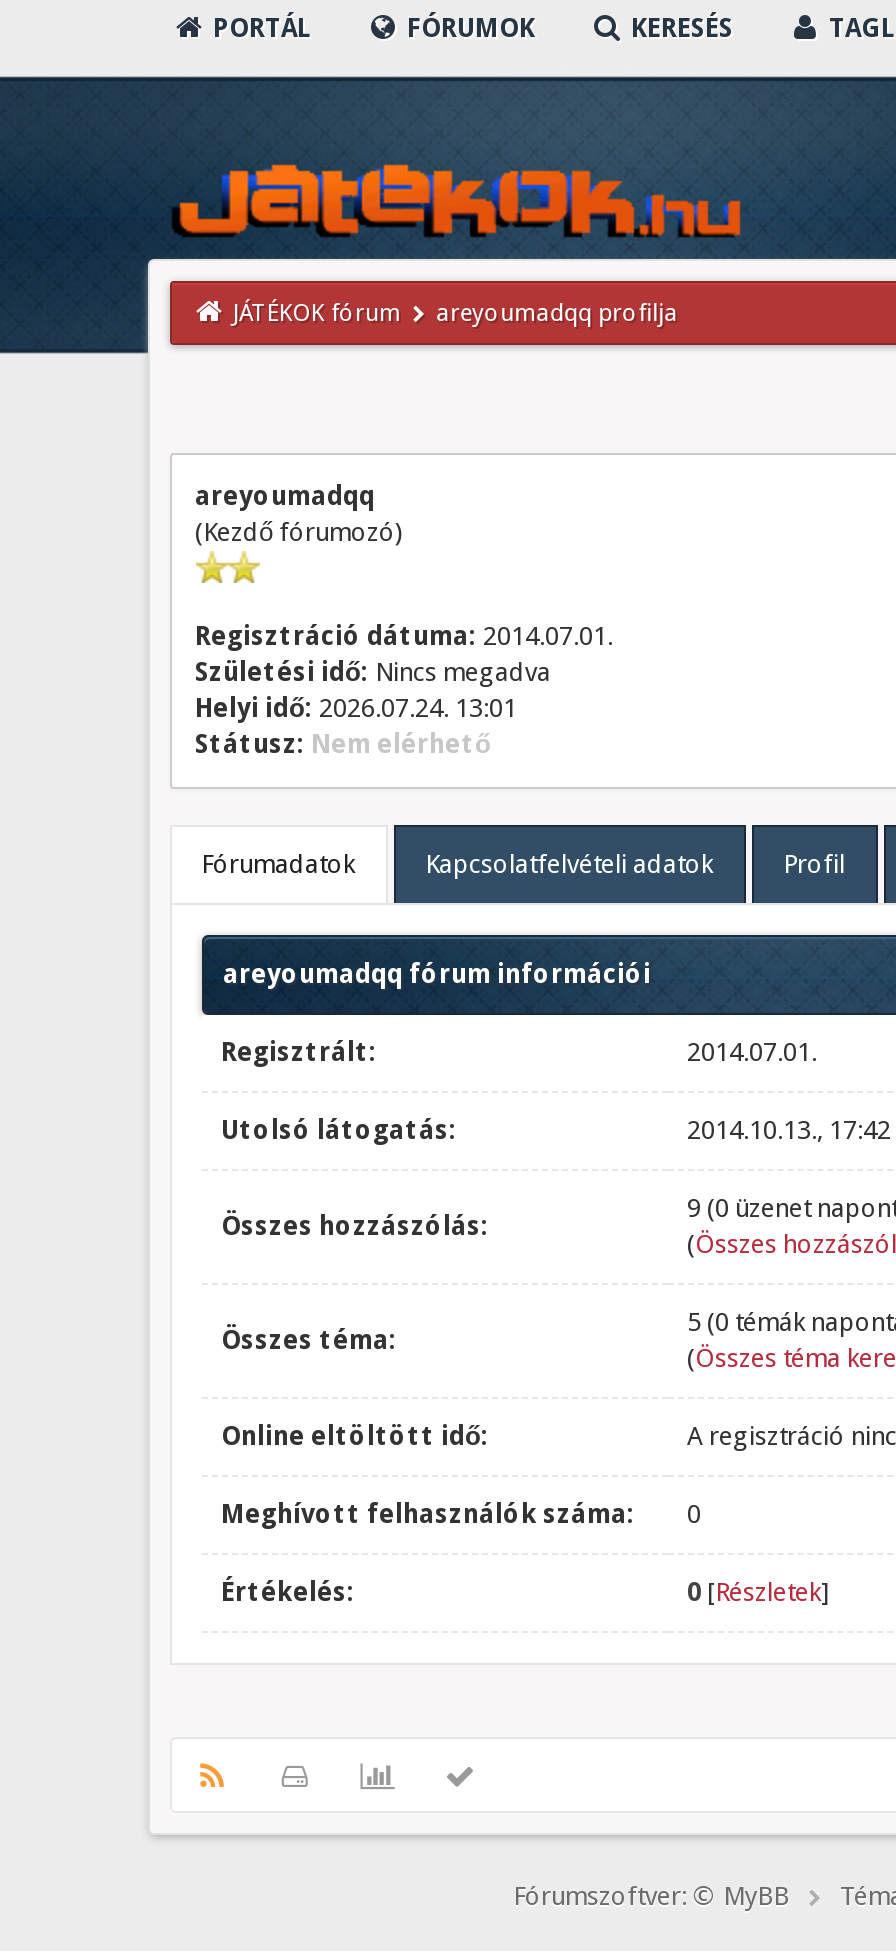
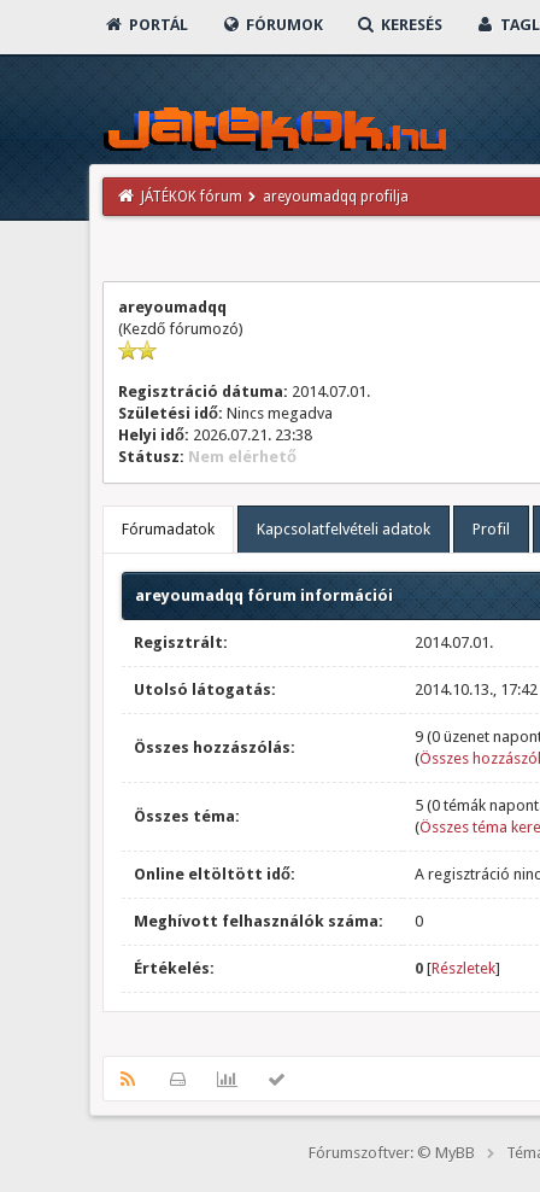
[195,693,517,723] Helyi idő: 2026.07.24. 13:01 -> [118,426,312,444] Helyi idő: 2026.07.21. 23:38

